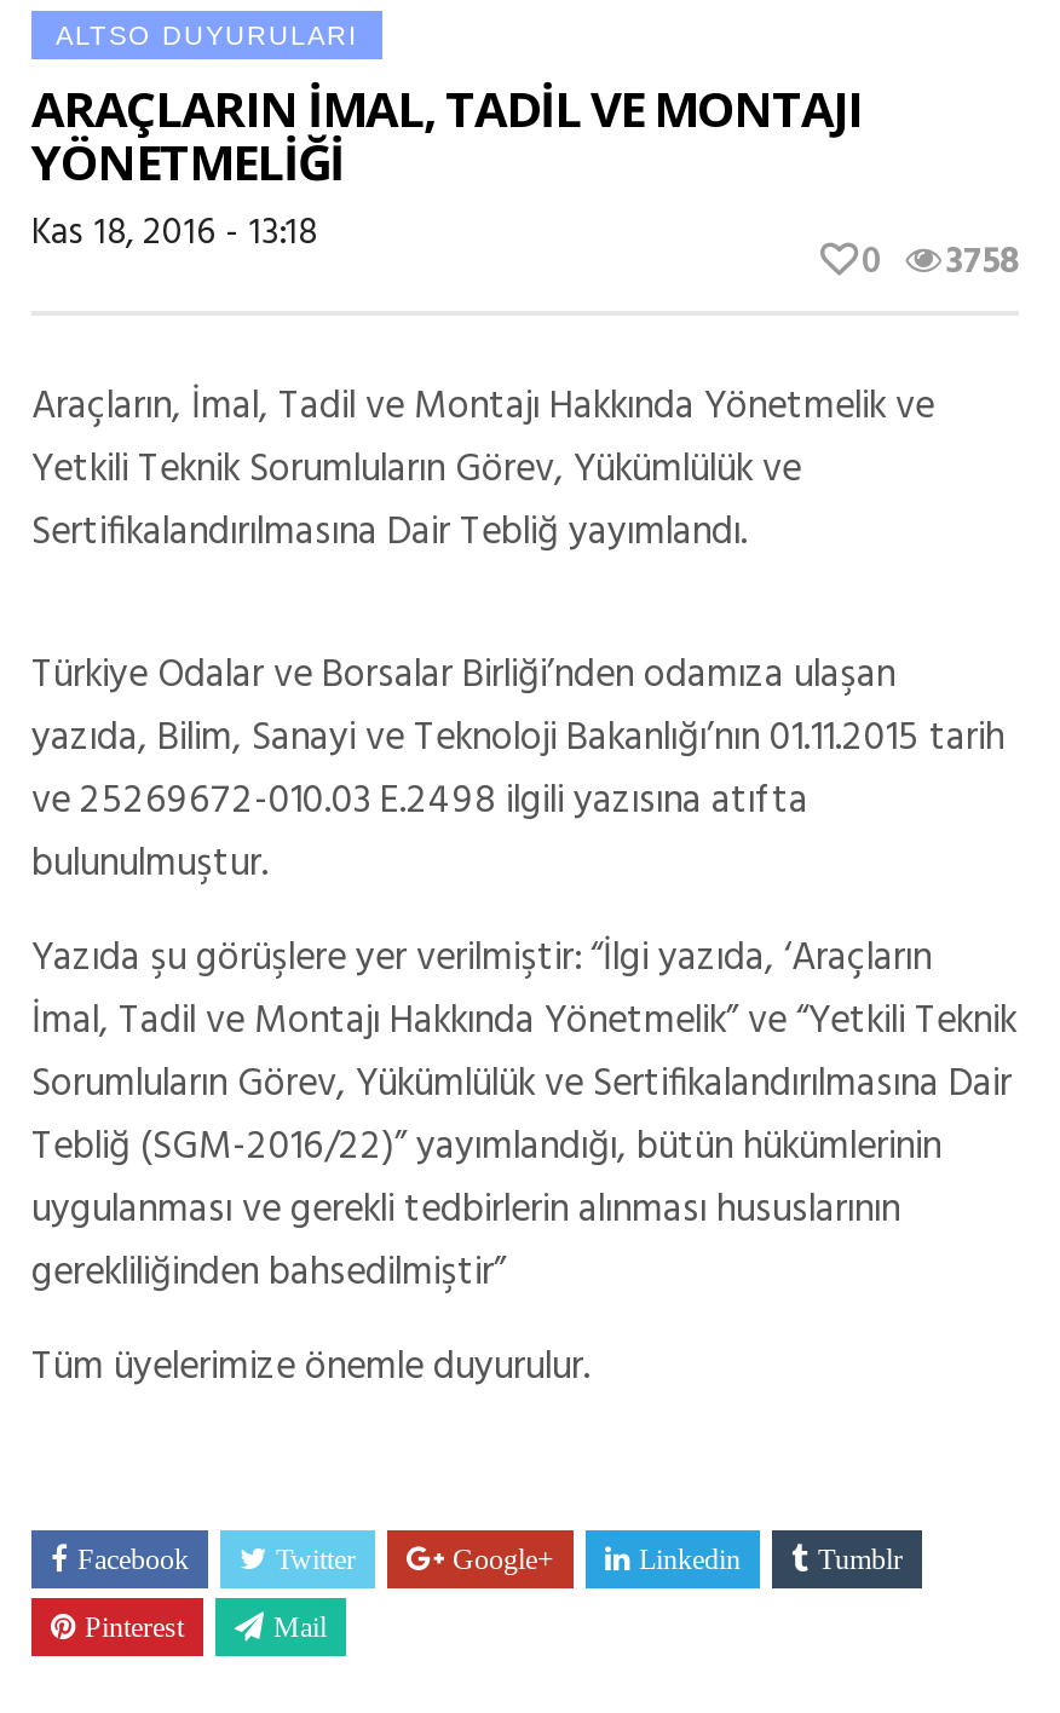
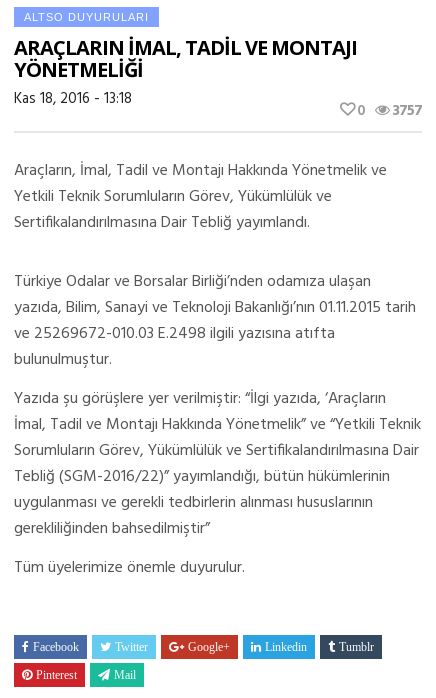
[862,233,1019,292] 0 3758 -> [357,99,422,123] 0 3757

